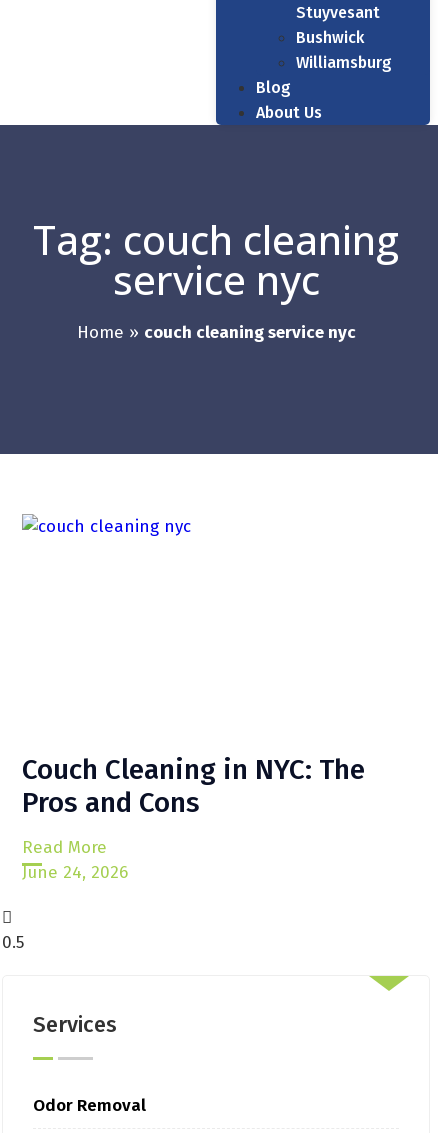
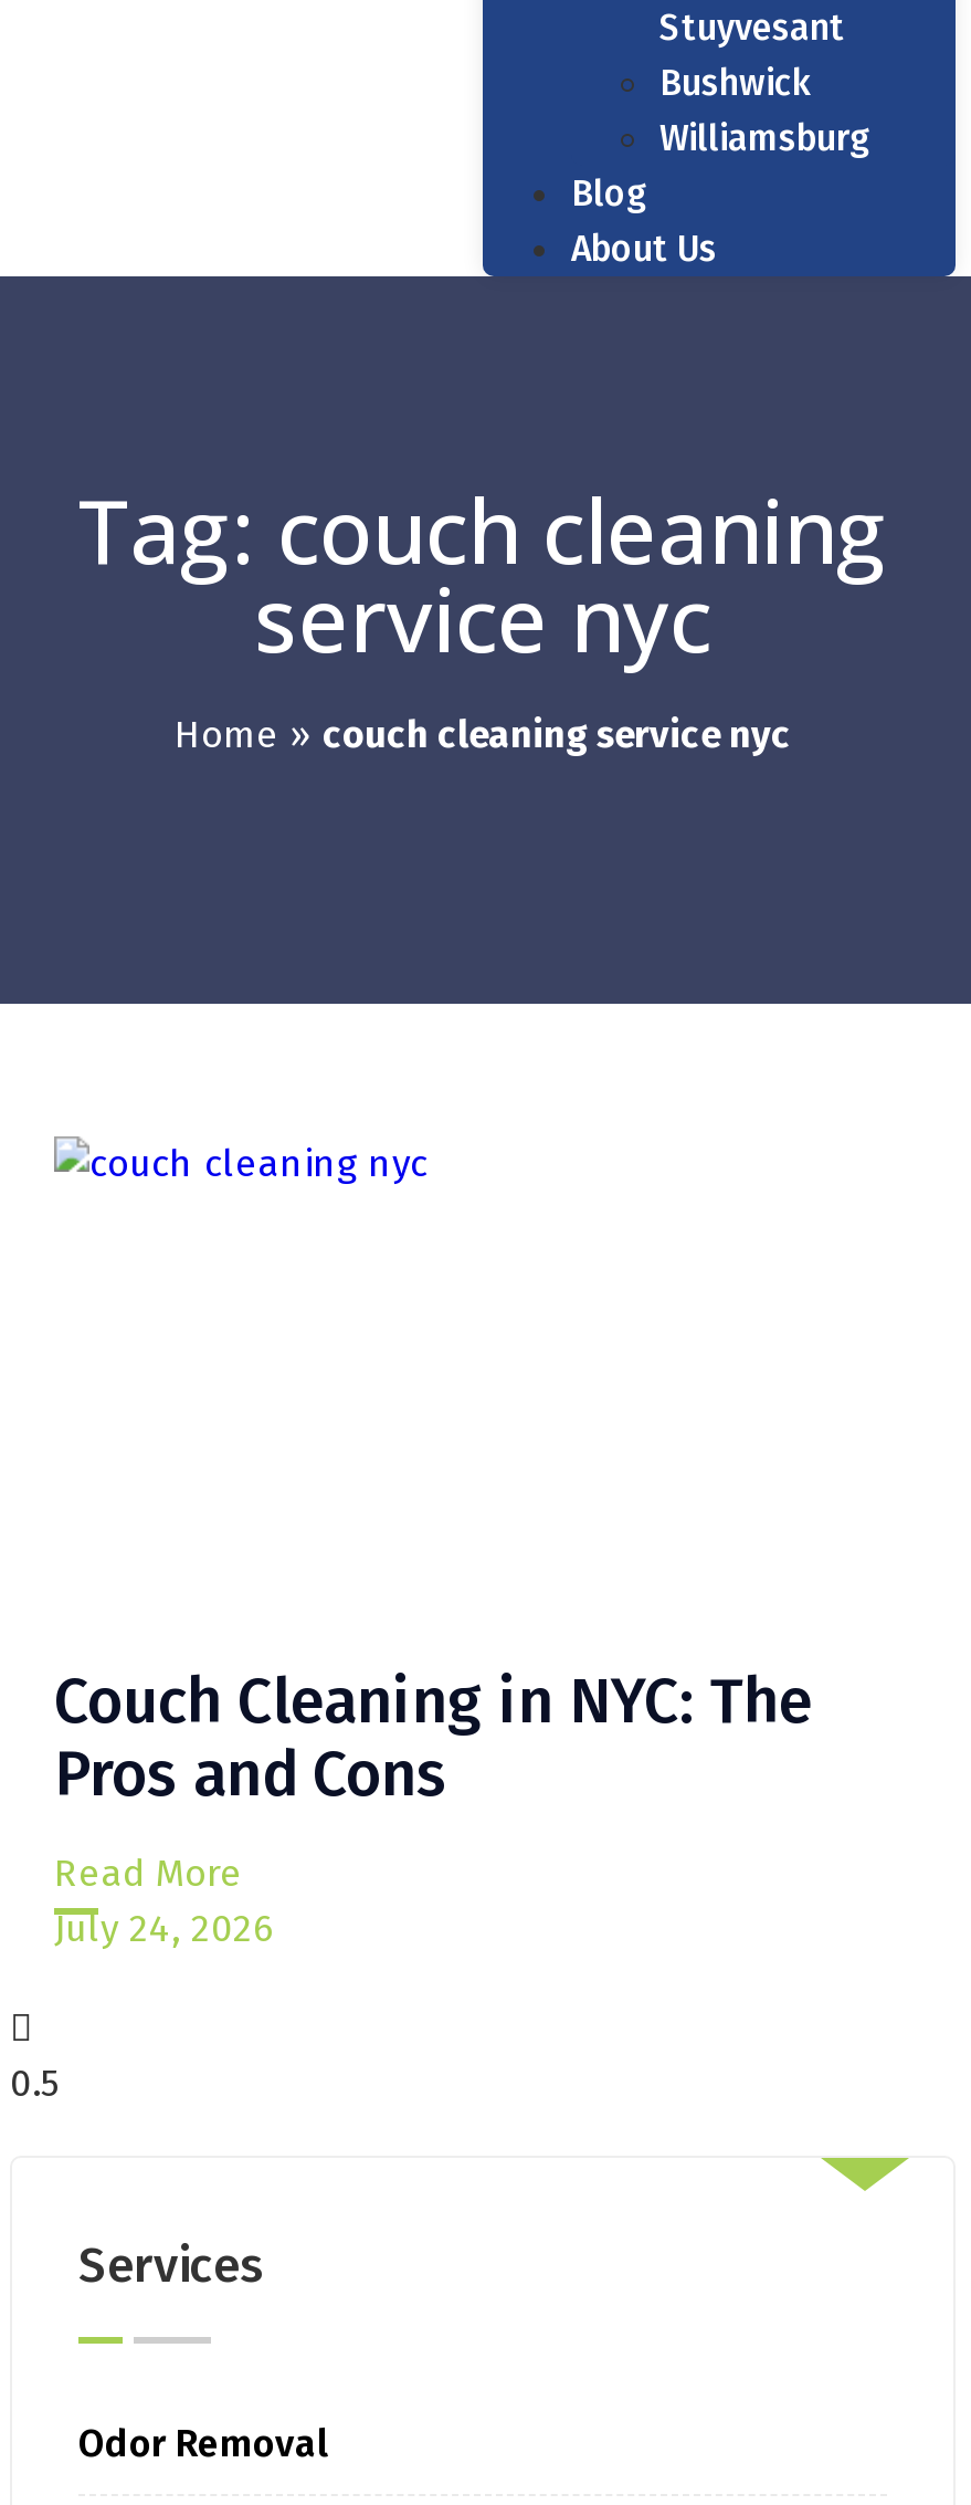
[22,862,128,883] June 24, 2026 -> [54,1907,273,1953] July 24, 2026

